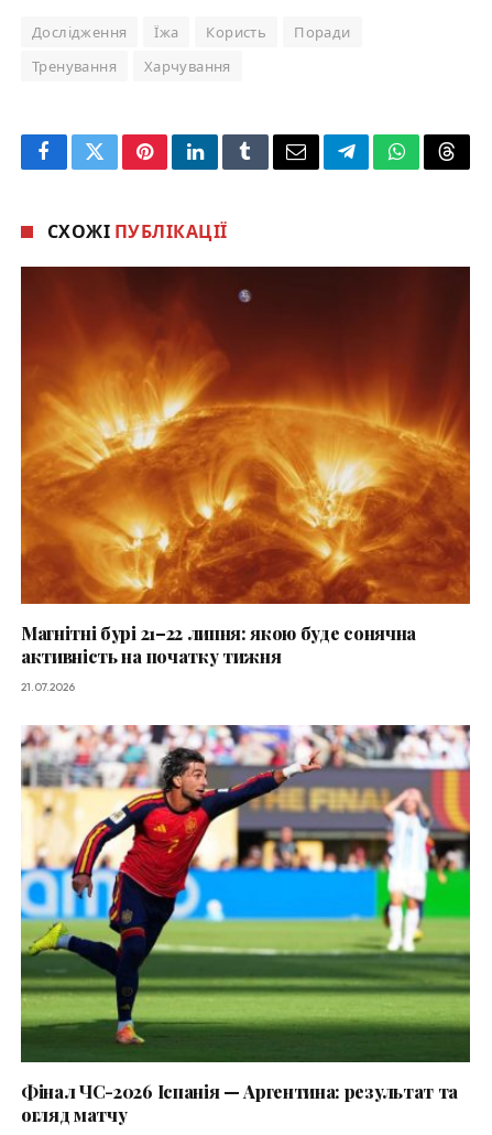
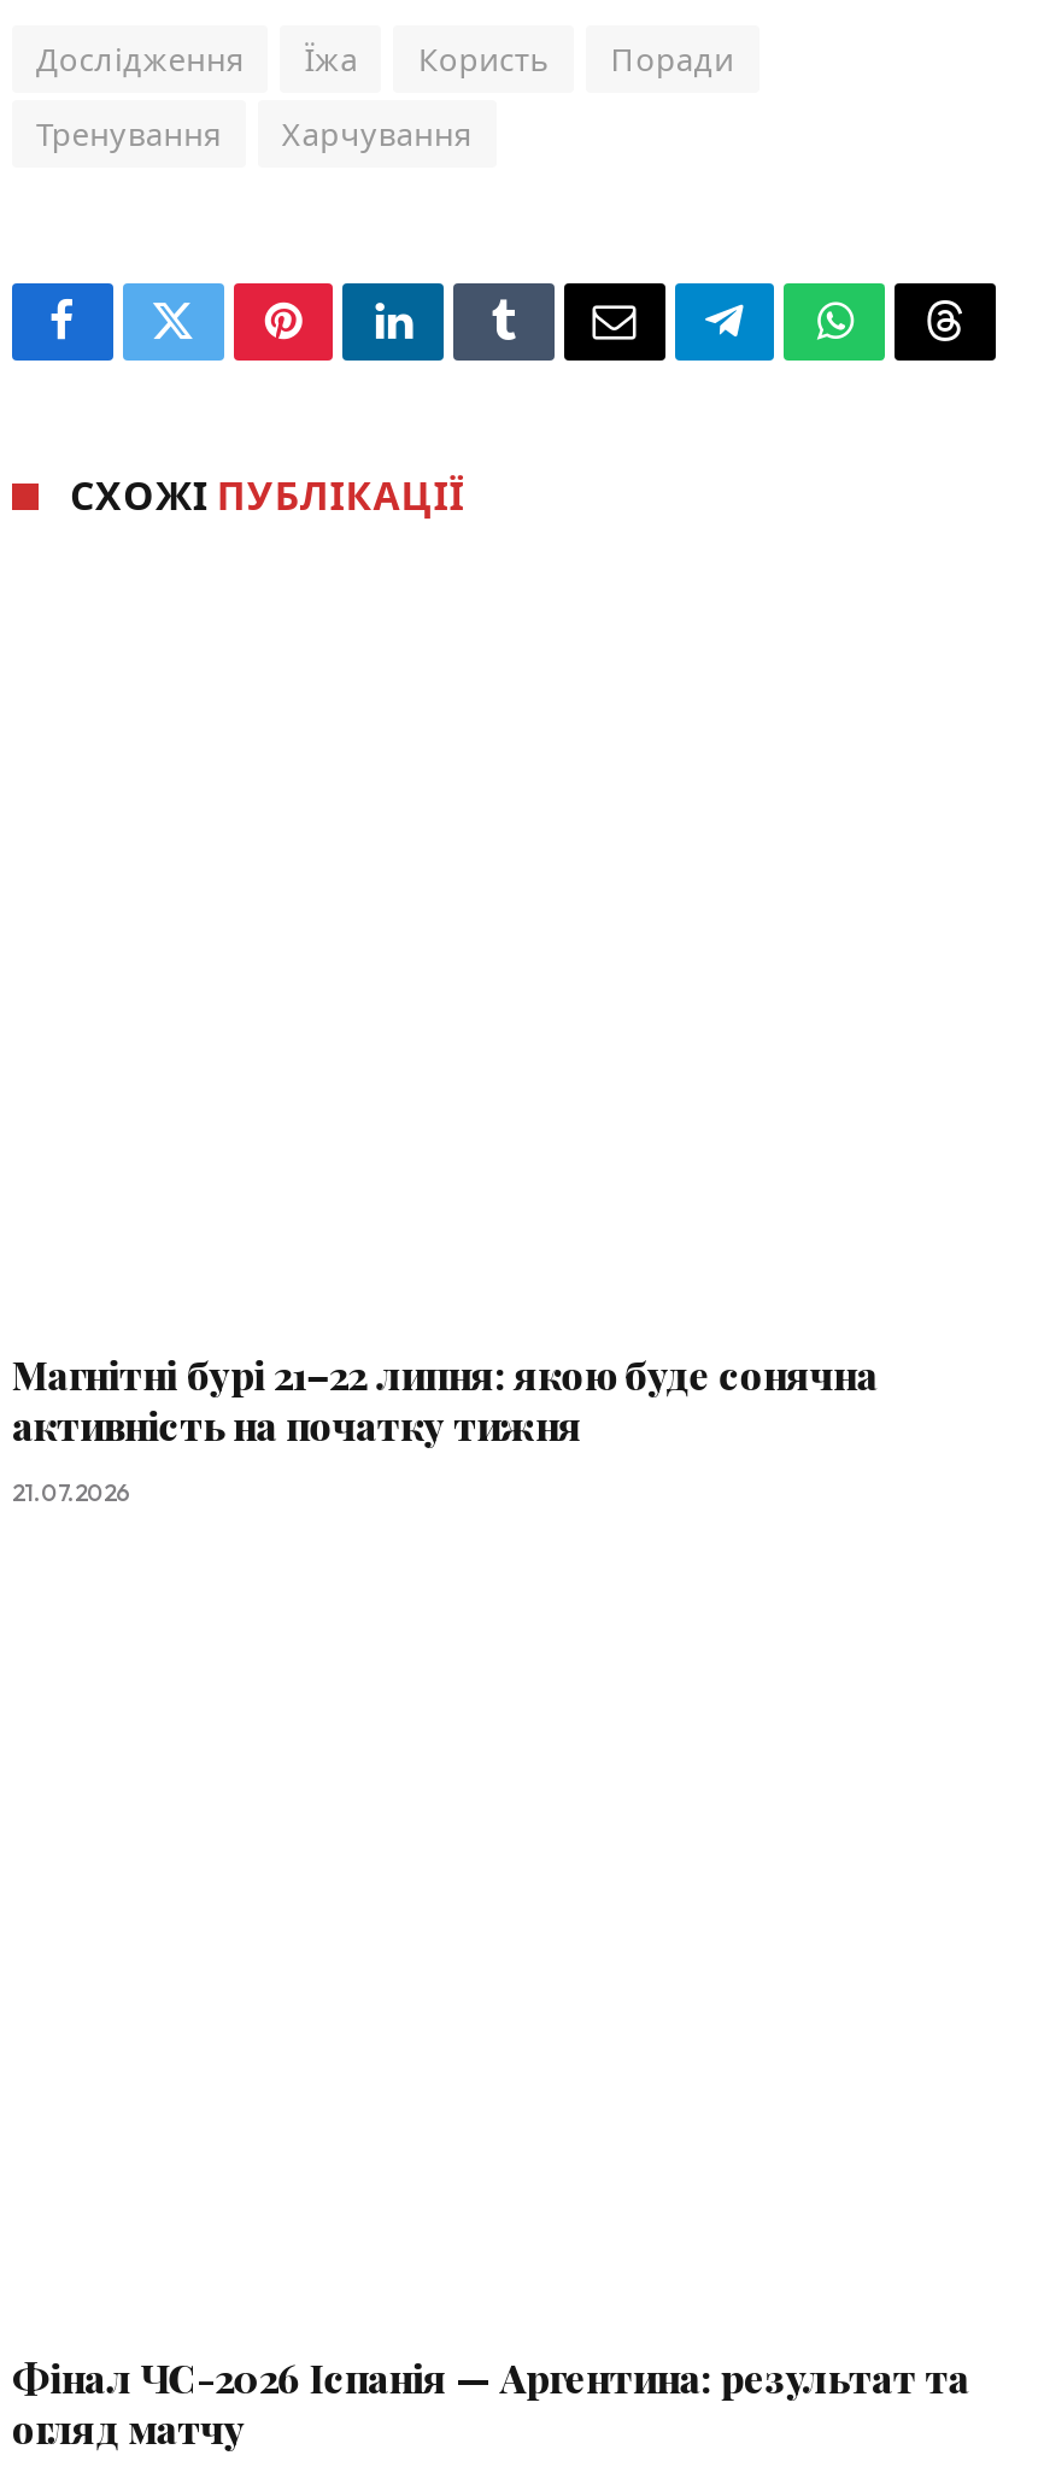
[20,266,471,605] [image] -> none
[20,724,471,1063] [image] -> none

